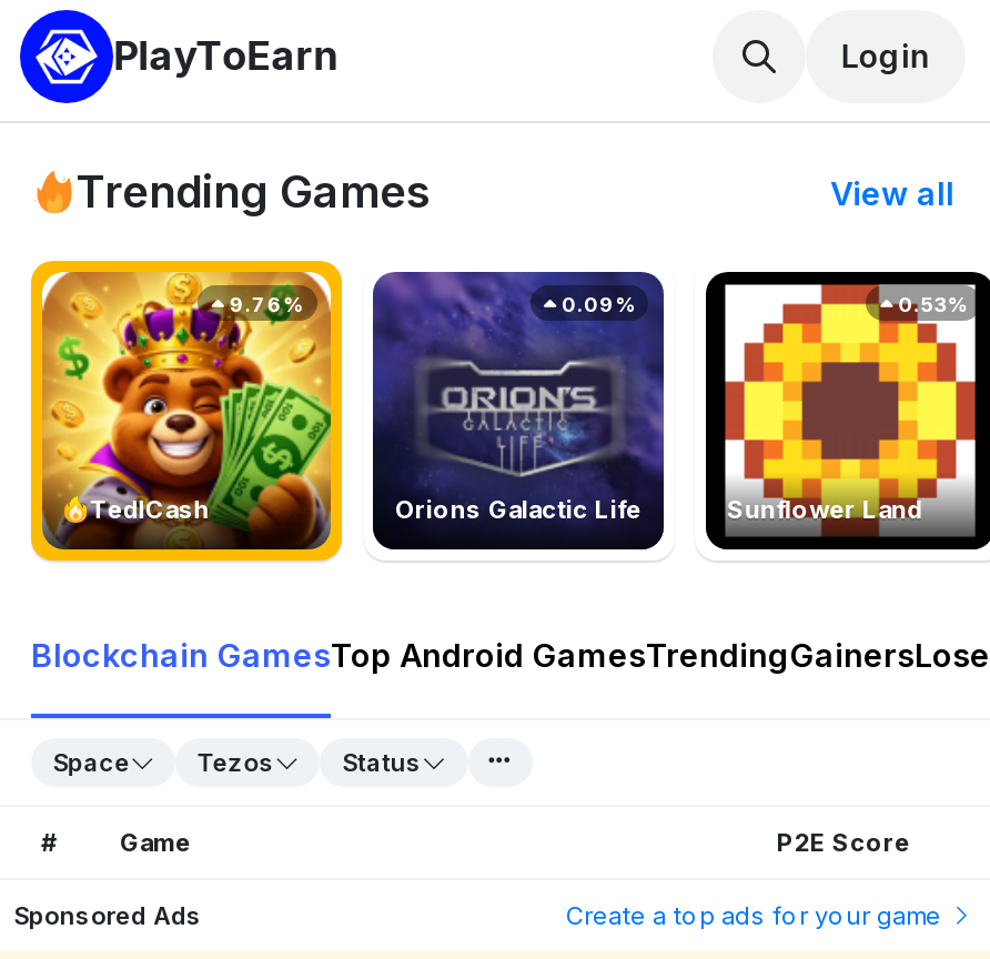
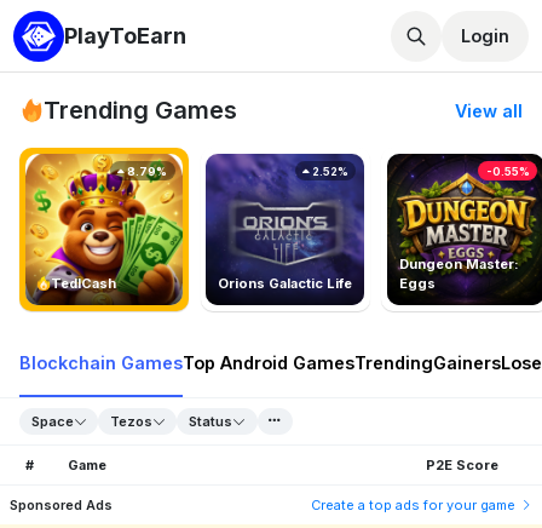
[710,276,983,443] [image] | 0.53% -> [388,155,538,247] [image] | -0.55%
[225,291,303,316] 9.76% -> [125,164,167,178] 8.79%
[557,291,635,316] 0.09% -> [310,164,348,178] 2.52%
[727,494,923,525] Sunflower Land -> [399,256,519,292] Dungeon Master: | Eggs

